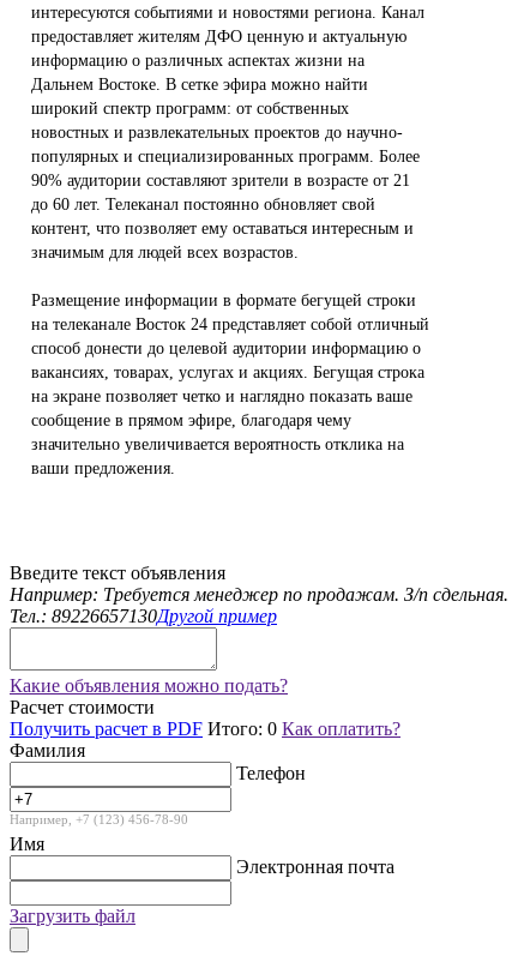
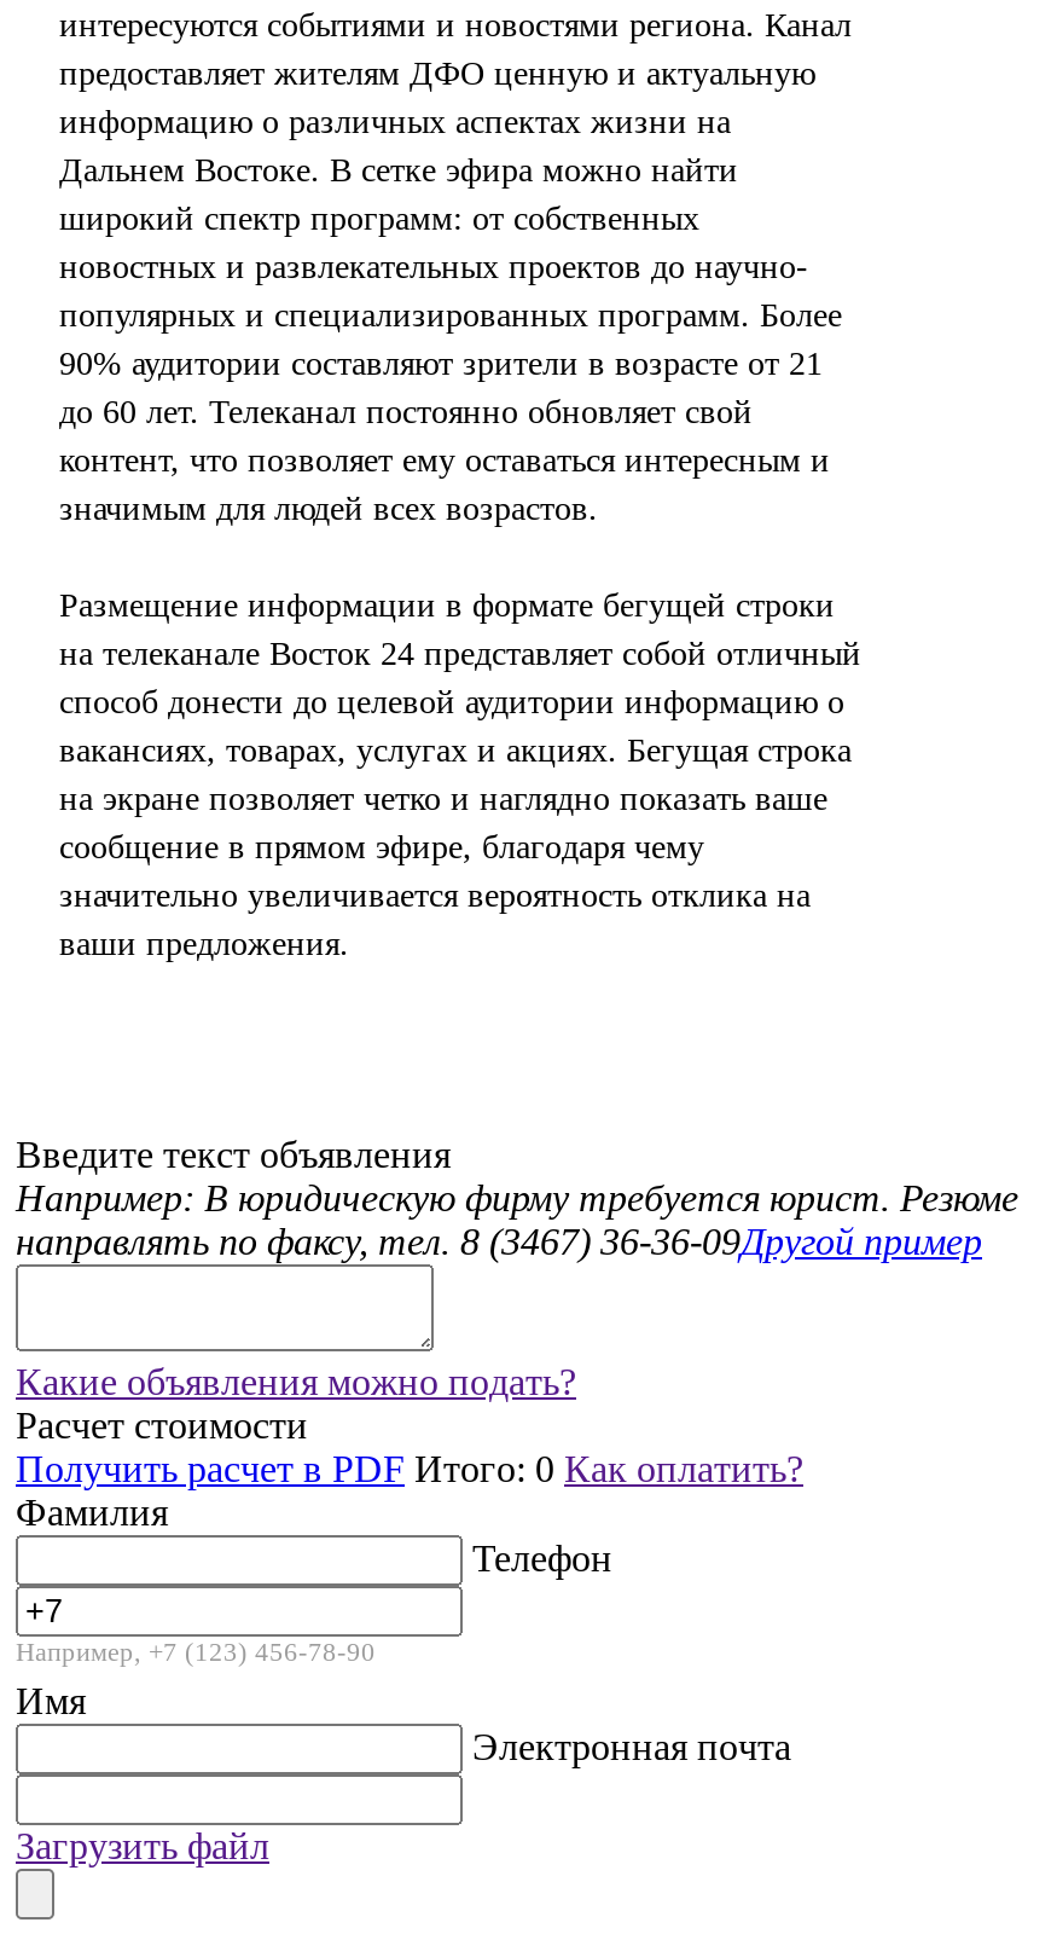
[10,584,508,626] Например: Требуется менеджер по продажам. З/п сдельная. | Тел.: 89226657130Другой пример -> [16,1177,1018,1261] Например: В юридическую фирму требуется юрист. Резюме | направлять по факсу, тел. 8 (3467) 36-36-09Другой пример

